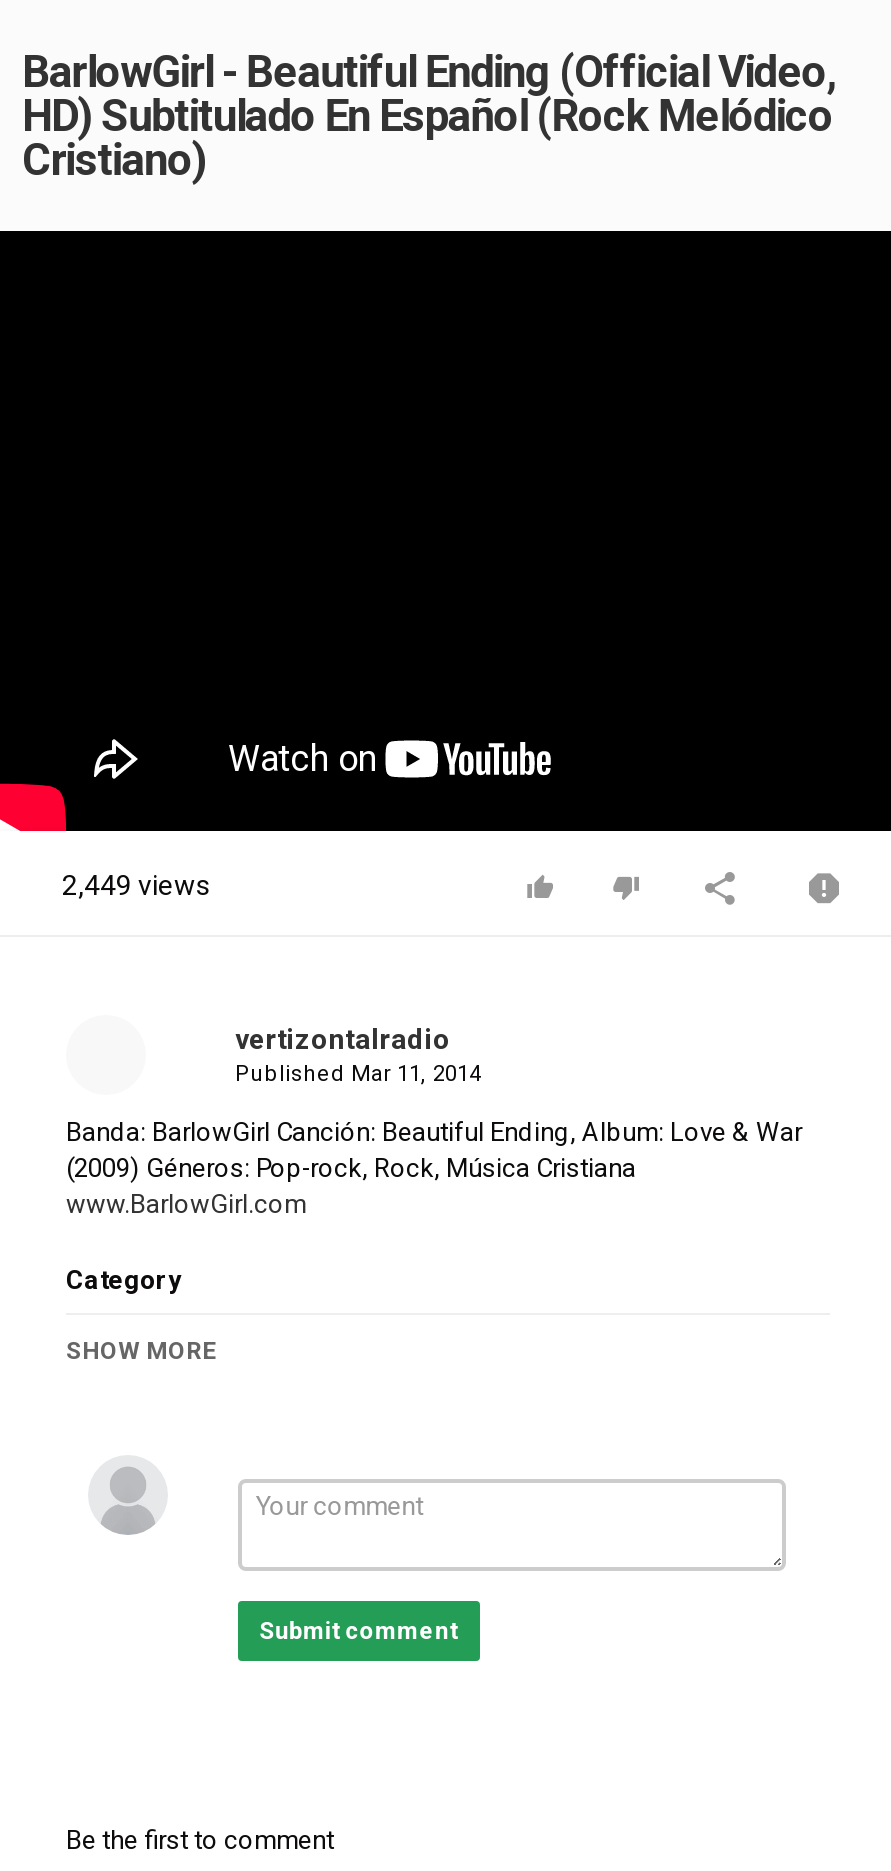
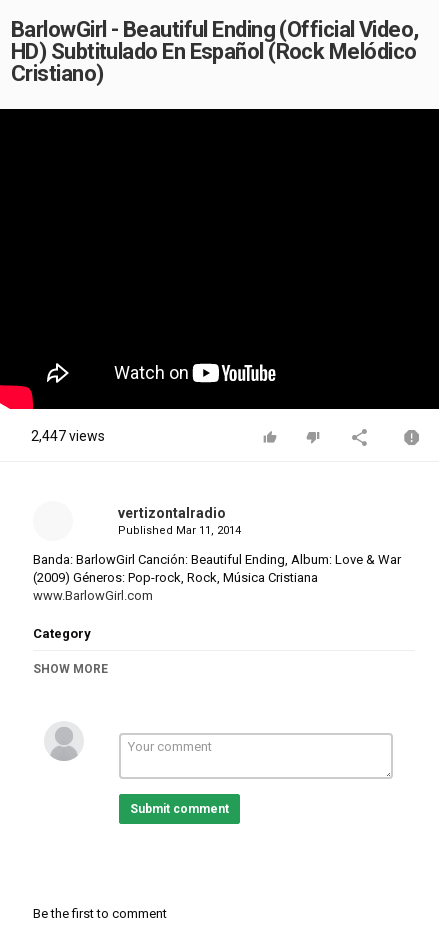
[62,869,210,901] 2,449 views -> [31,428,105,444] 2,447 views

